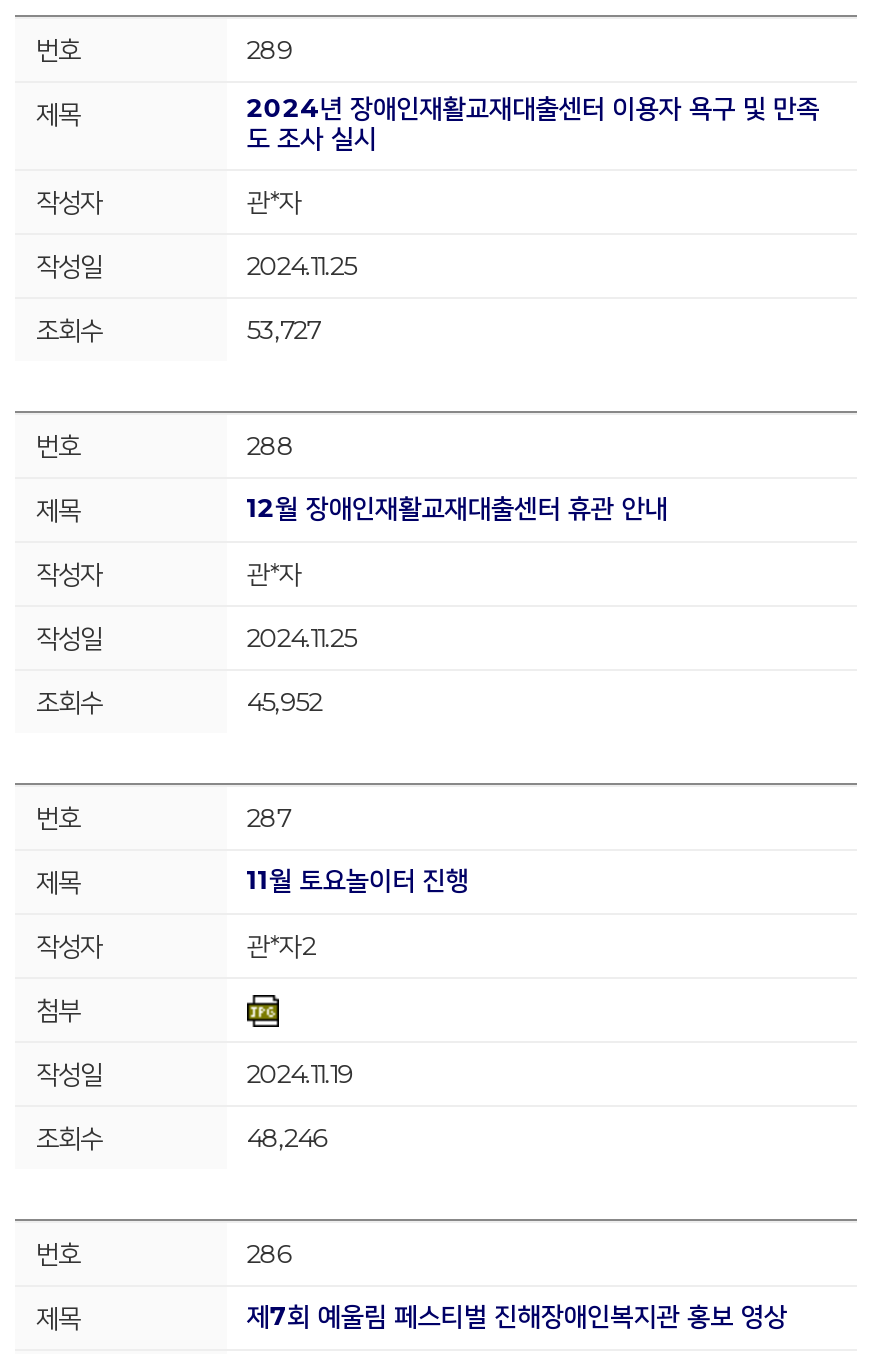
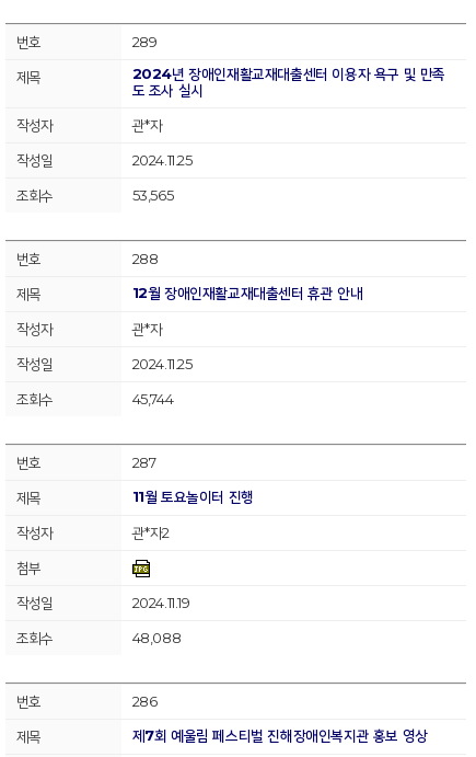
[246,312,320,344] 53,727 -> [132,186,173,203] 53,565
[246,684,322,716] 45,952 -> [132,390,173,407] 45,744
[246,1120,328,1152] 48,246 -> [132,628,181,646] 48,088

